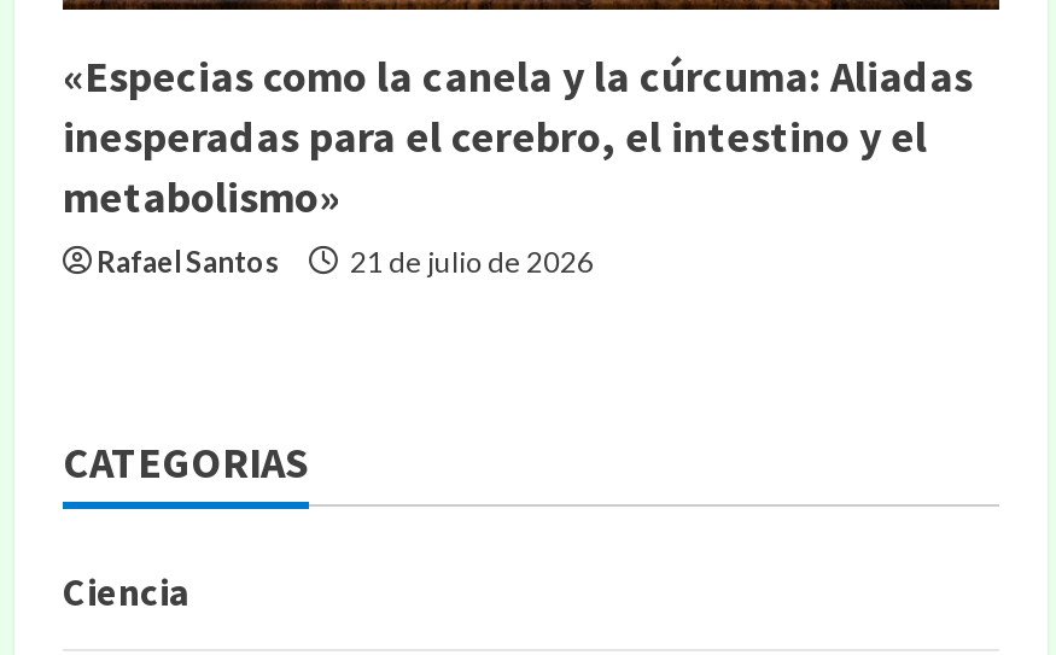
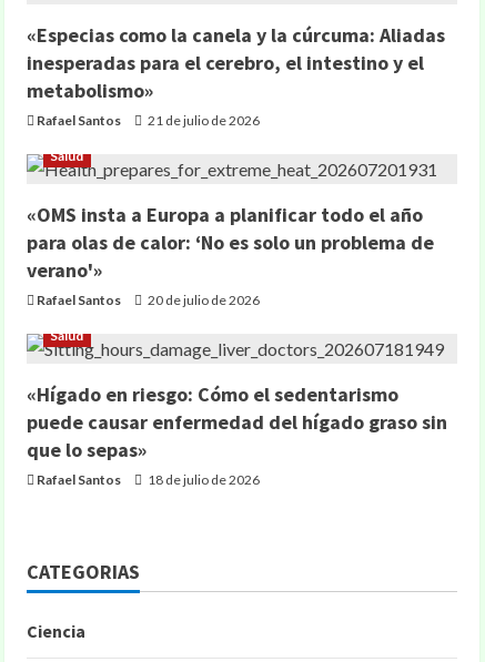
none -> [27,147,447,488] Salud | «OMS insta a Europa a planificar todo el año | para olas de calor: ‘No es solo un problema de | verano'» | Rafael Santos | 20 de julio de 2026 | Salud | «Hígado en riesgo: Cómo el sedentarismo | puede causar enfermedad del hígado graso sin | que lo sepas» | Rafael Santos | 18 de julio de 2026

